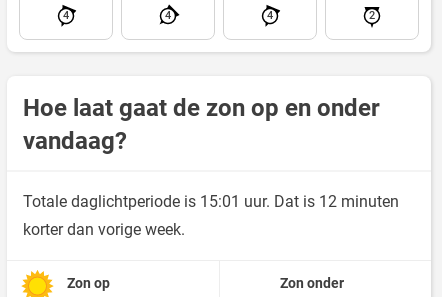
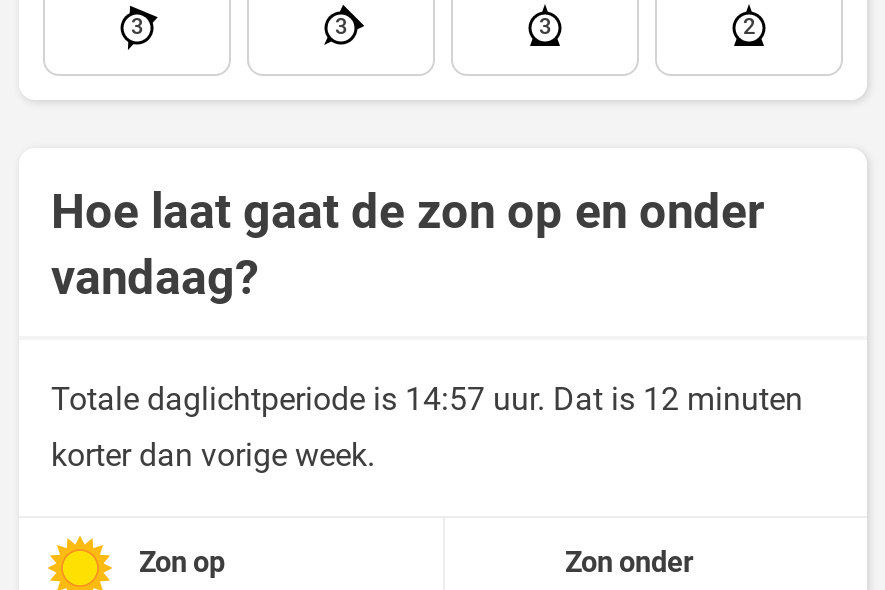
[63,9,69,22] 4 -> [131,14,143,40] 3
[165,9,171,22] 4 -> [335,14,347,40] 3
[267,9,273,22] 4 -> [539,14,551,40] 3
[23,192,399,211] Totale daglichtperiode is 15:01 uur. Dat is 12 minuten -> [51,380,803,418] Totale daglichtperiode is 14:57 uur. Dat is 12 minuten

